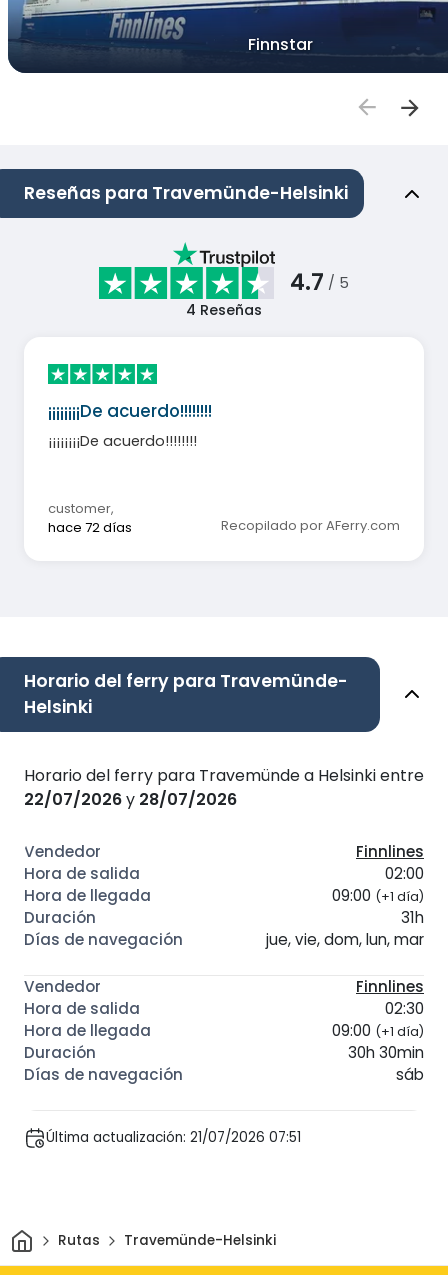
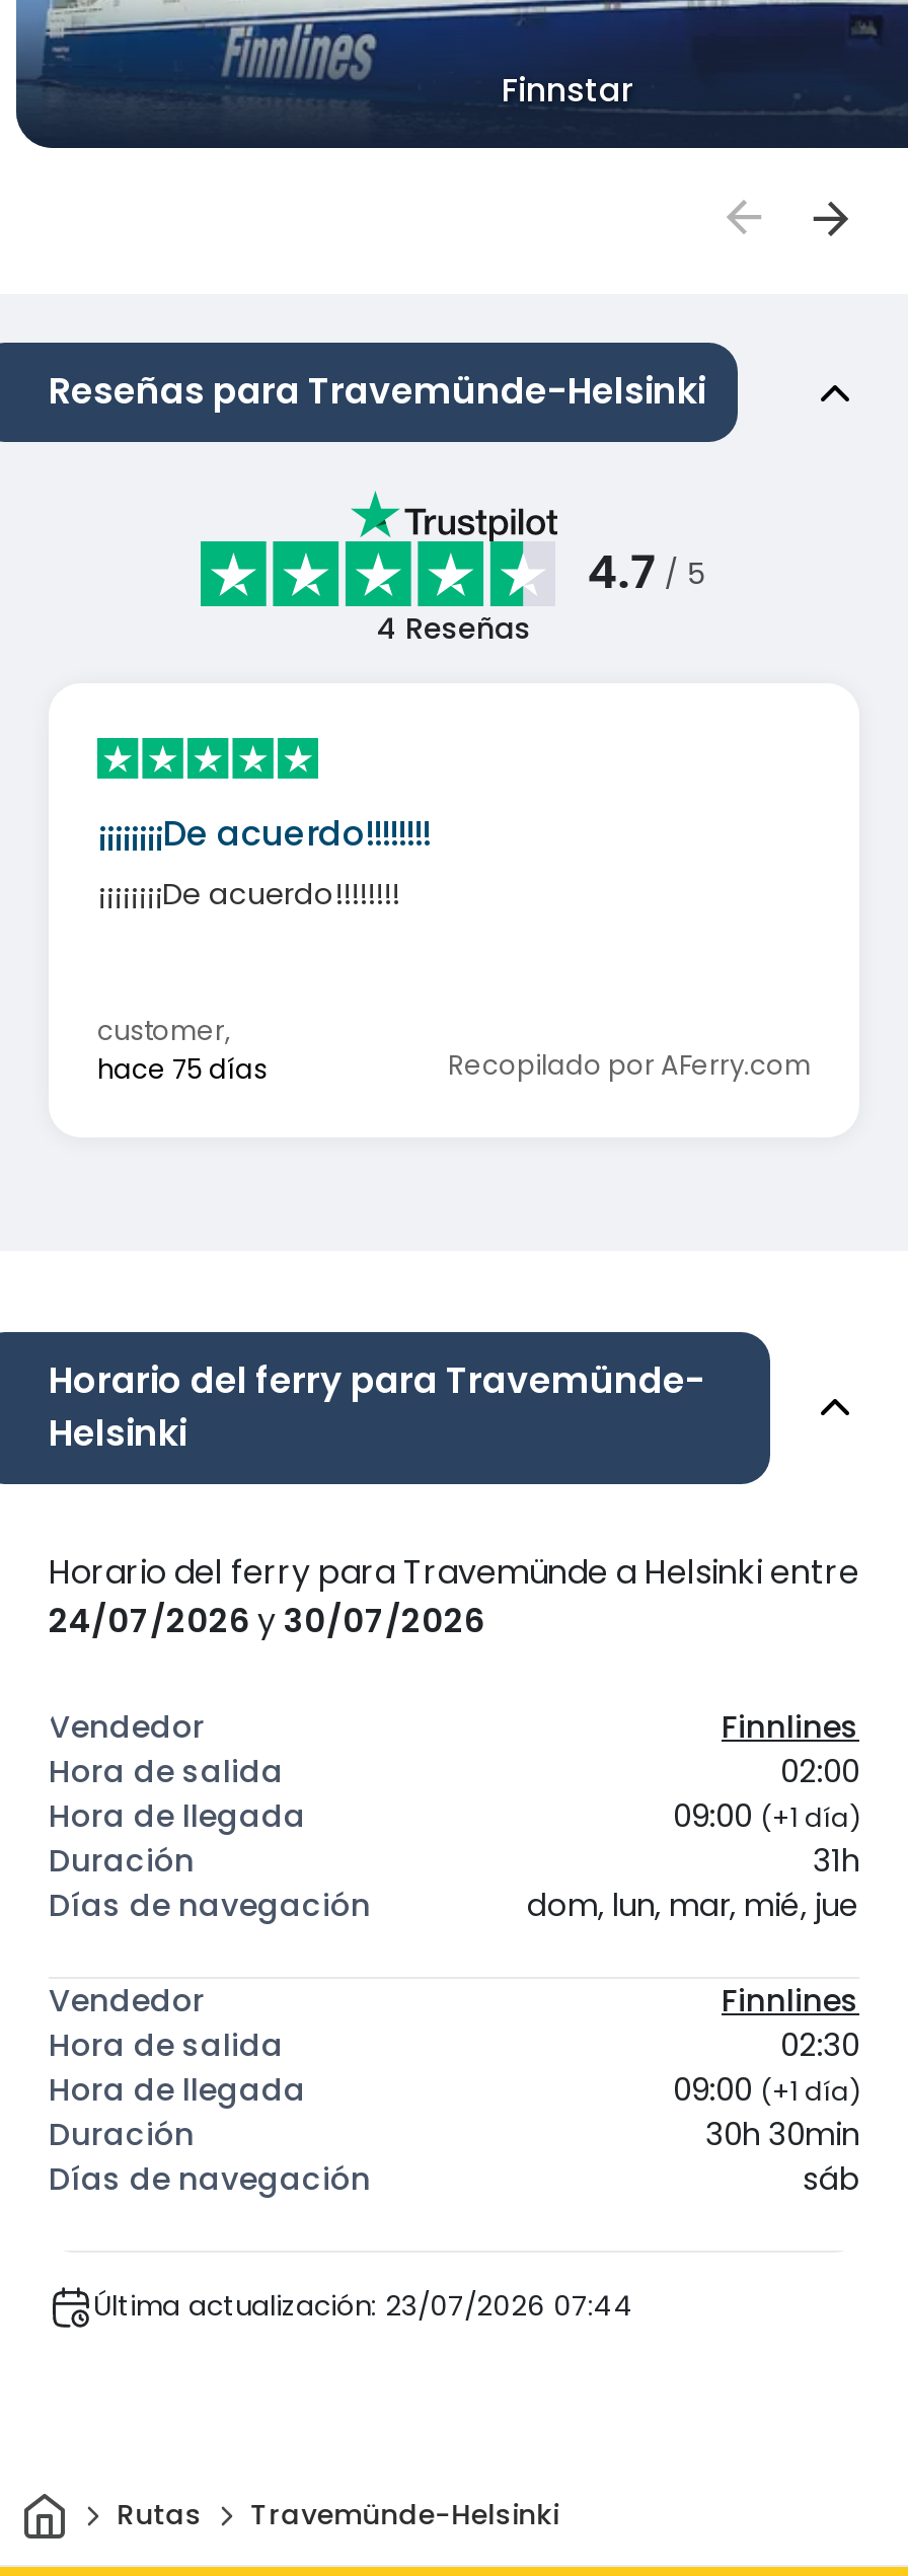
[48,518,132,537] hace 72 días -> [97,1050,268,1088] hace 75 días
[24,788,237,811] 22/07/2026 y 28/07/2026 -> [49,1598,484,1644] 24/07/2026 y 30/07/2026
[266,929,424,950] jue, vie, dom, lun, mar -> [527,1883,859,1926] dom, lun, mar, mié, jue
[46,1128,301,1147] Última actualización: 21/07/2026 07:51 -> [93,2287,634,2326] Última actualización: 23/07/2026 07:44

